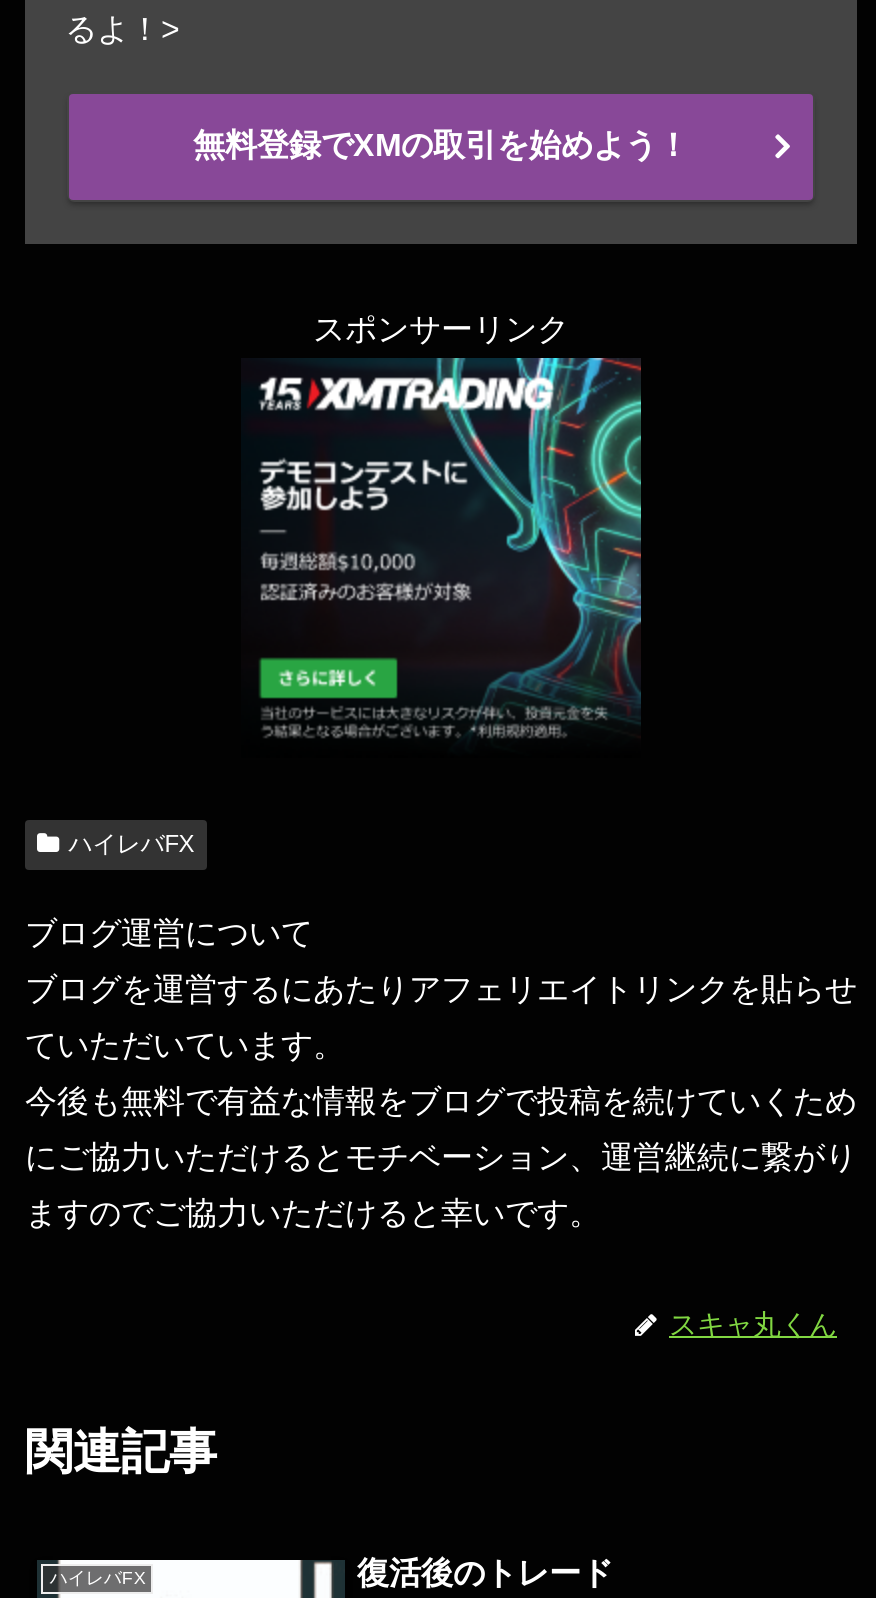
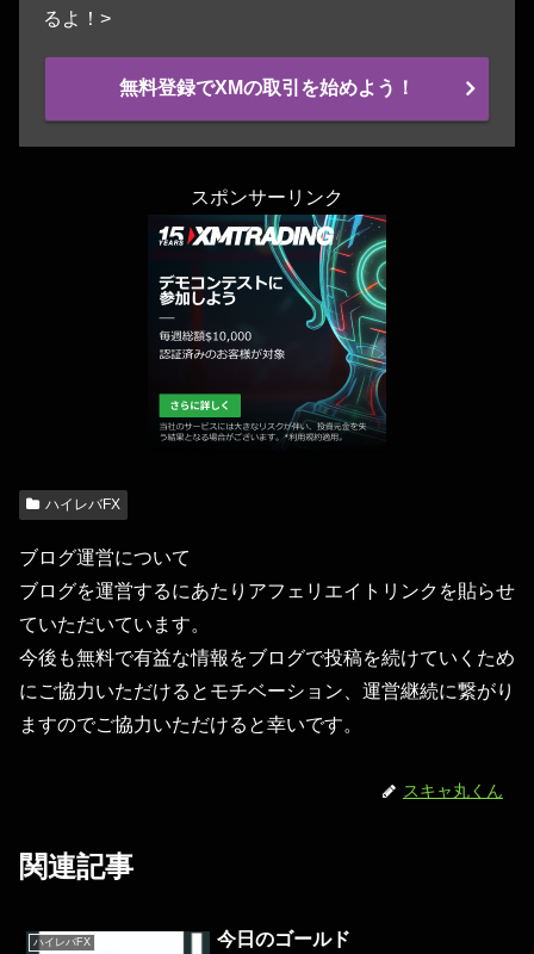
[357,1556,613,1590] 復活後のトレード -> [217,929,350,949] 今日のゴールド

